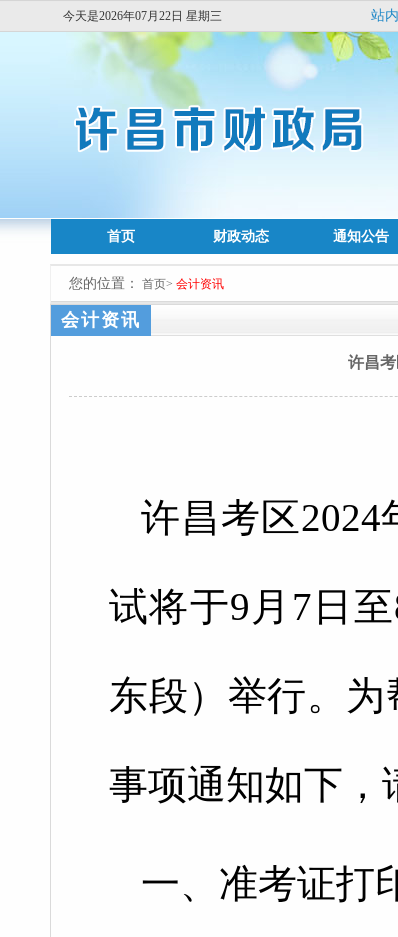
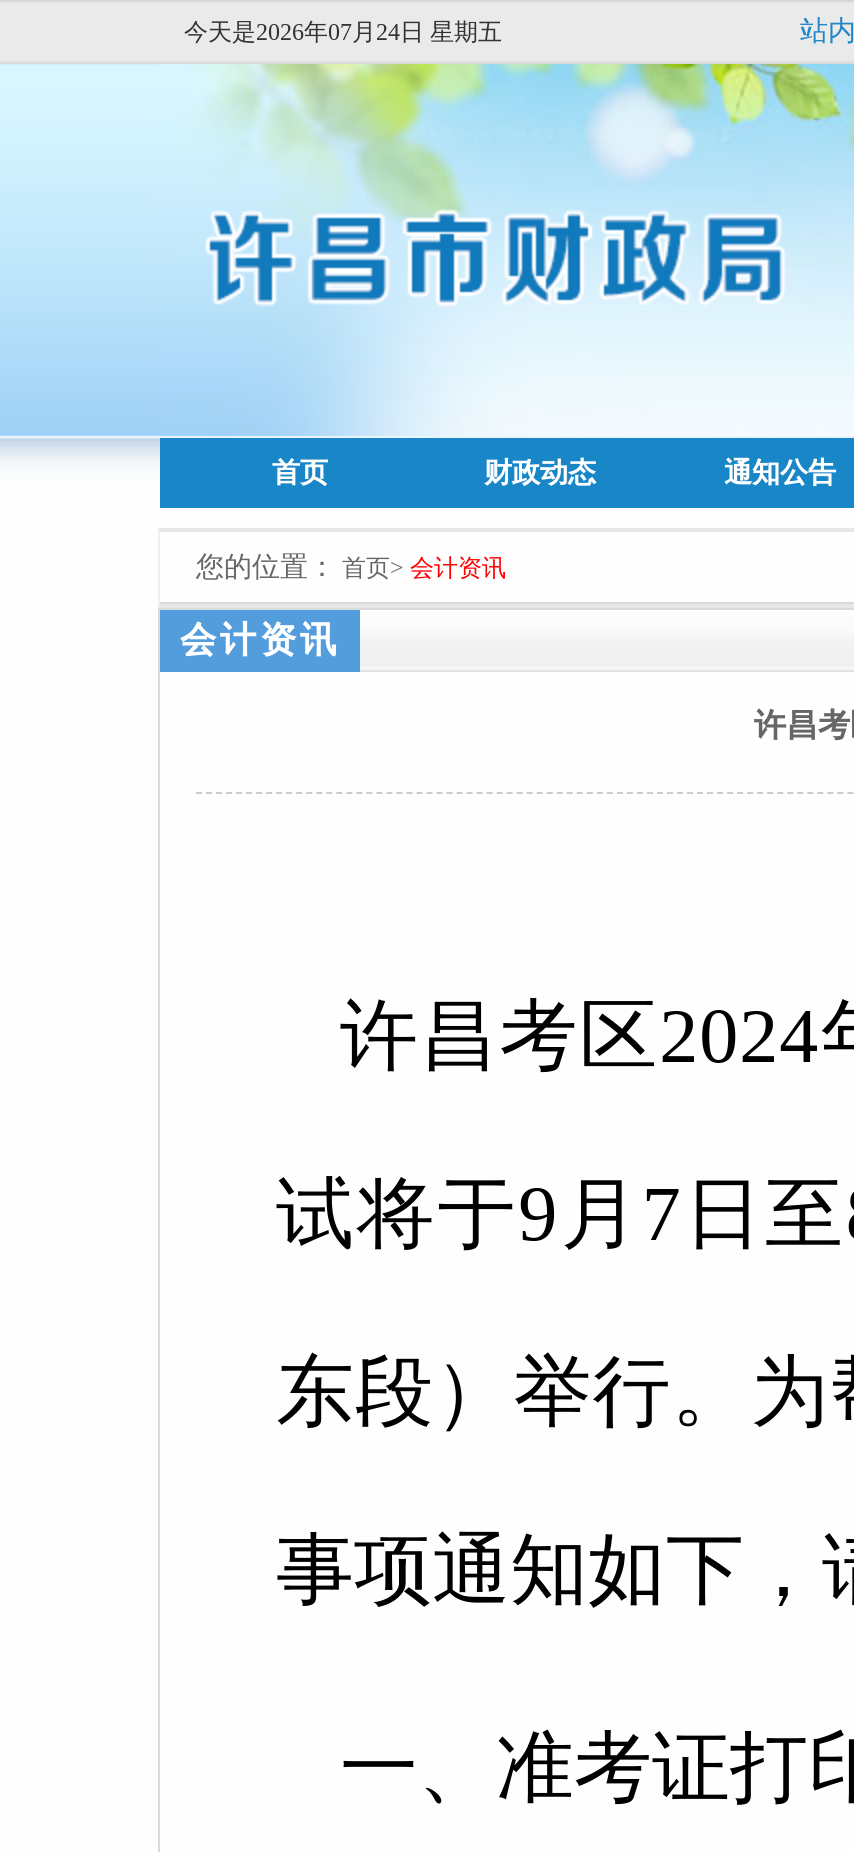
[63,9,222,23] 今天是2026年07月22日 星期三 -> [184,18,502,46] 今天是2026年07月24日 星期五

